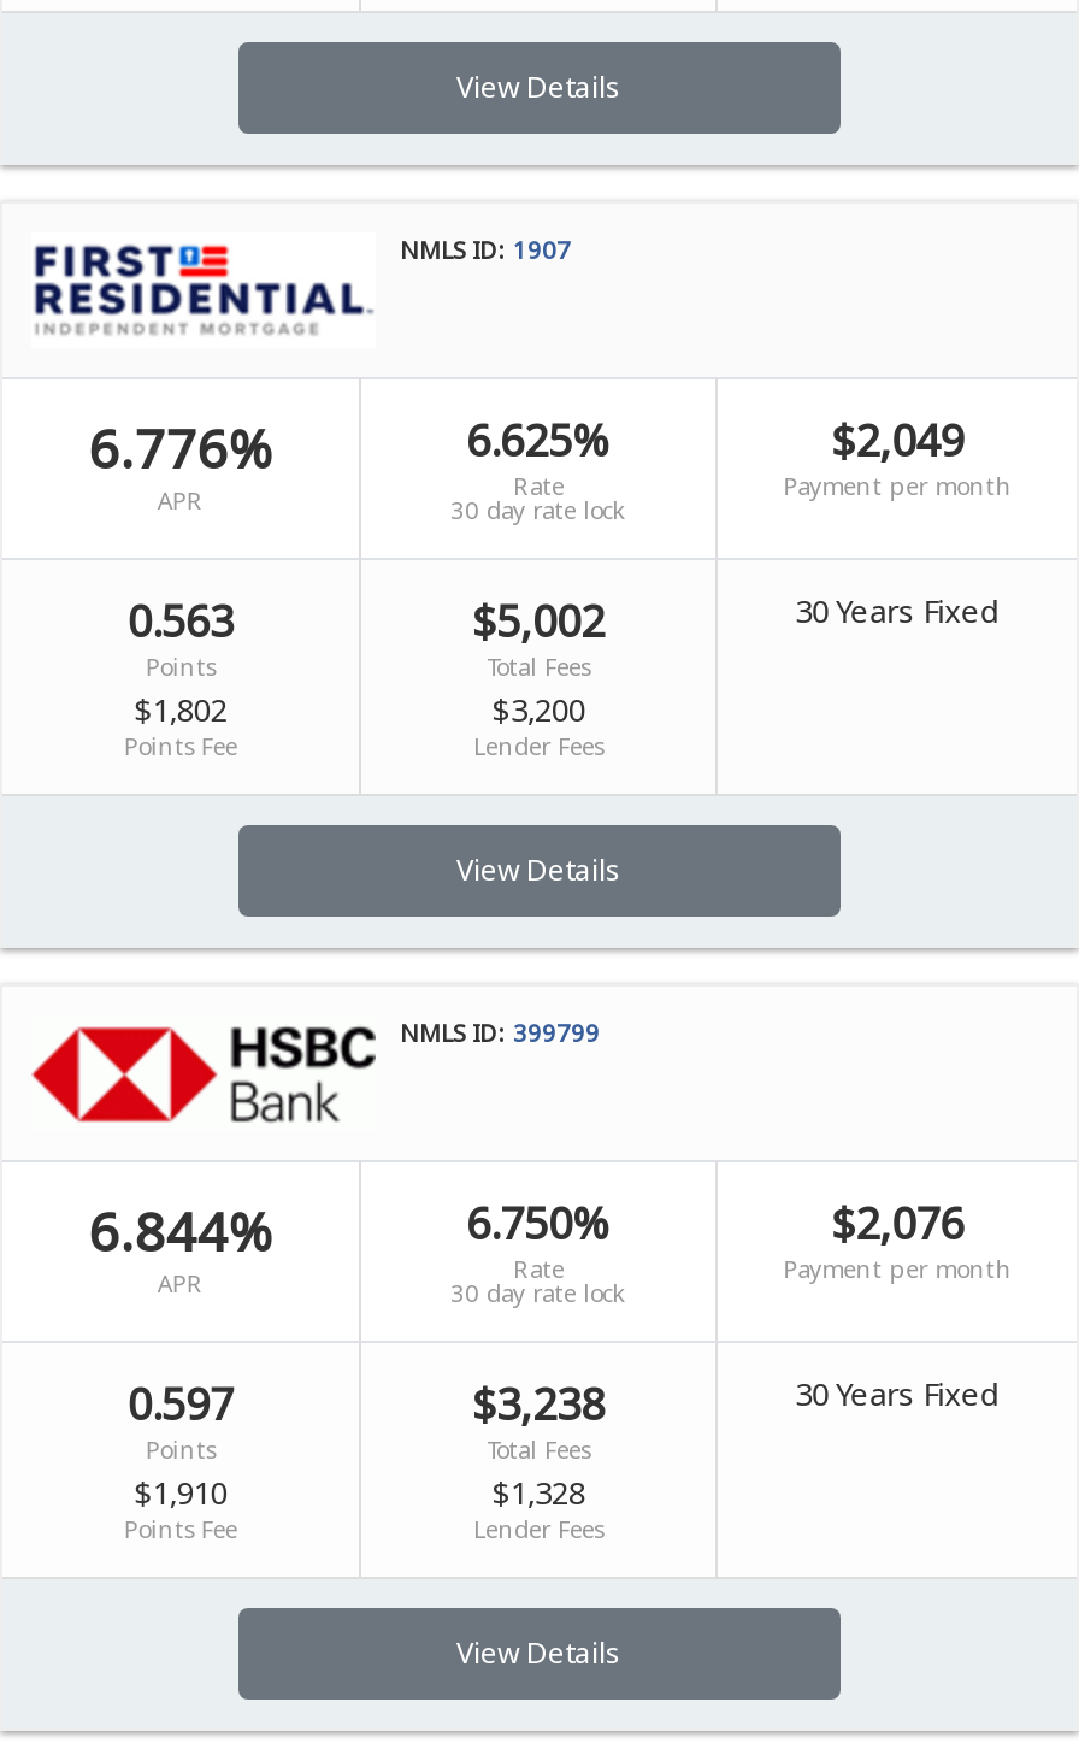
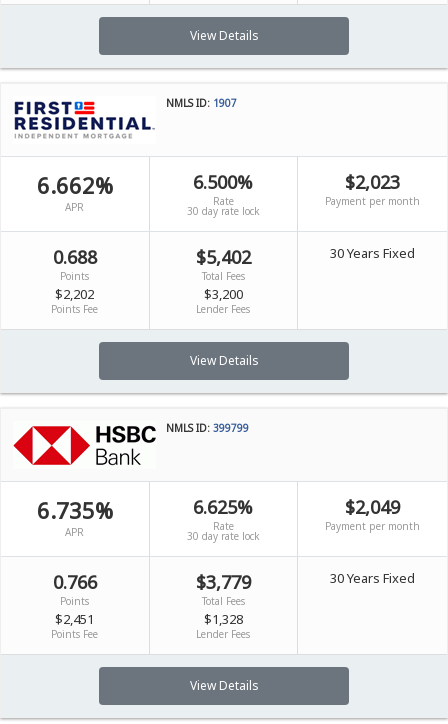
[89,411,272,483] 6.776% -> [37,170,113,200] 6.662%
[466,411,611,469] 6.625% -> [193,170,253,194] 6.500%
[831,411,964,469] $2,049 -> [345,170,400,194] $2,023
[127,592,233,649] 0.563 -> [53,245,97,269] 0.688
[472,592,605,649] $5,002 -> [196,245,251,269] $5,402
[133,688,227,731] $1,802 -> [55,285,94,303] $2,202
[89,1194,272,1266] 6.844% -> [37,495,113,525] 6.735%
[466,1194,611,1252] 6.750% -> [193,495,253,519] 6.625%
[831,1194,964,1252] $2,076 -> [345,495,400,519] $2,049
[127,1375,233,1432] 0.597 -> [53,570,97,594] 0.766
[472,1375,605,1432] $3,238 -> [196,570,251,594] $3,779
[133,1471,227,1514] $1,910 -> [55,610,94,628] $2,451

